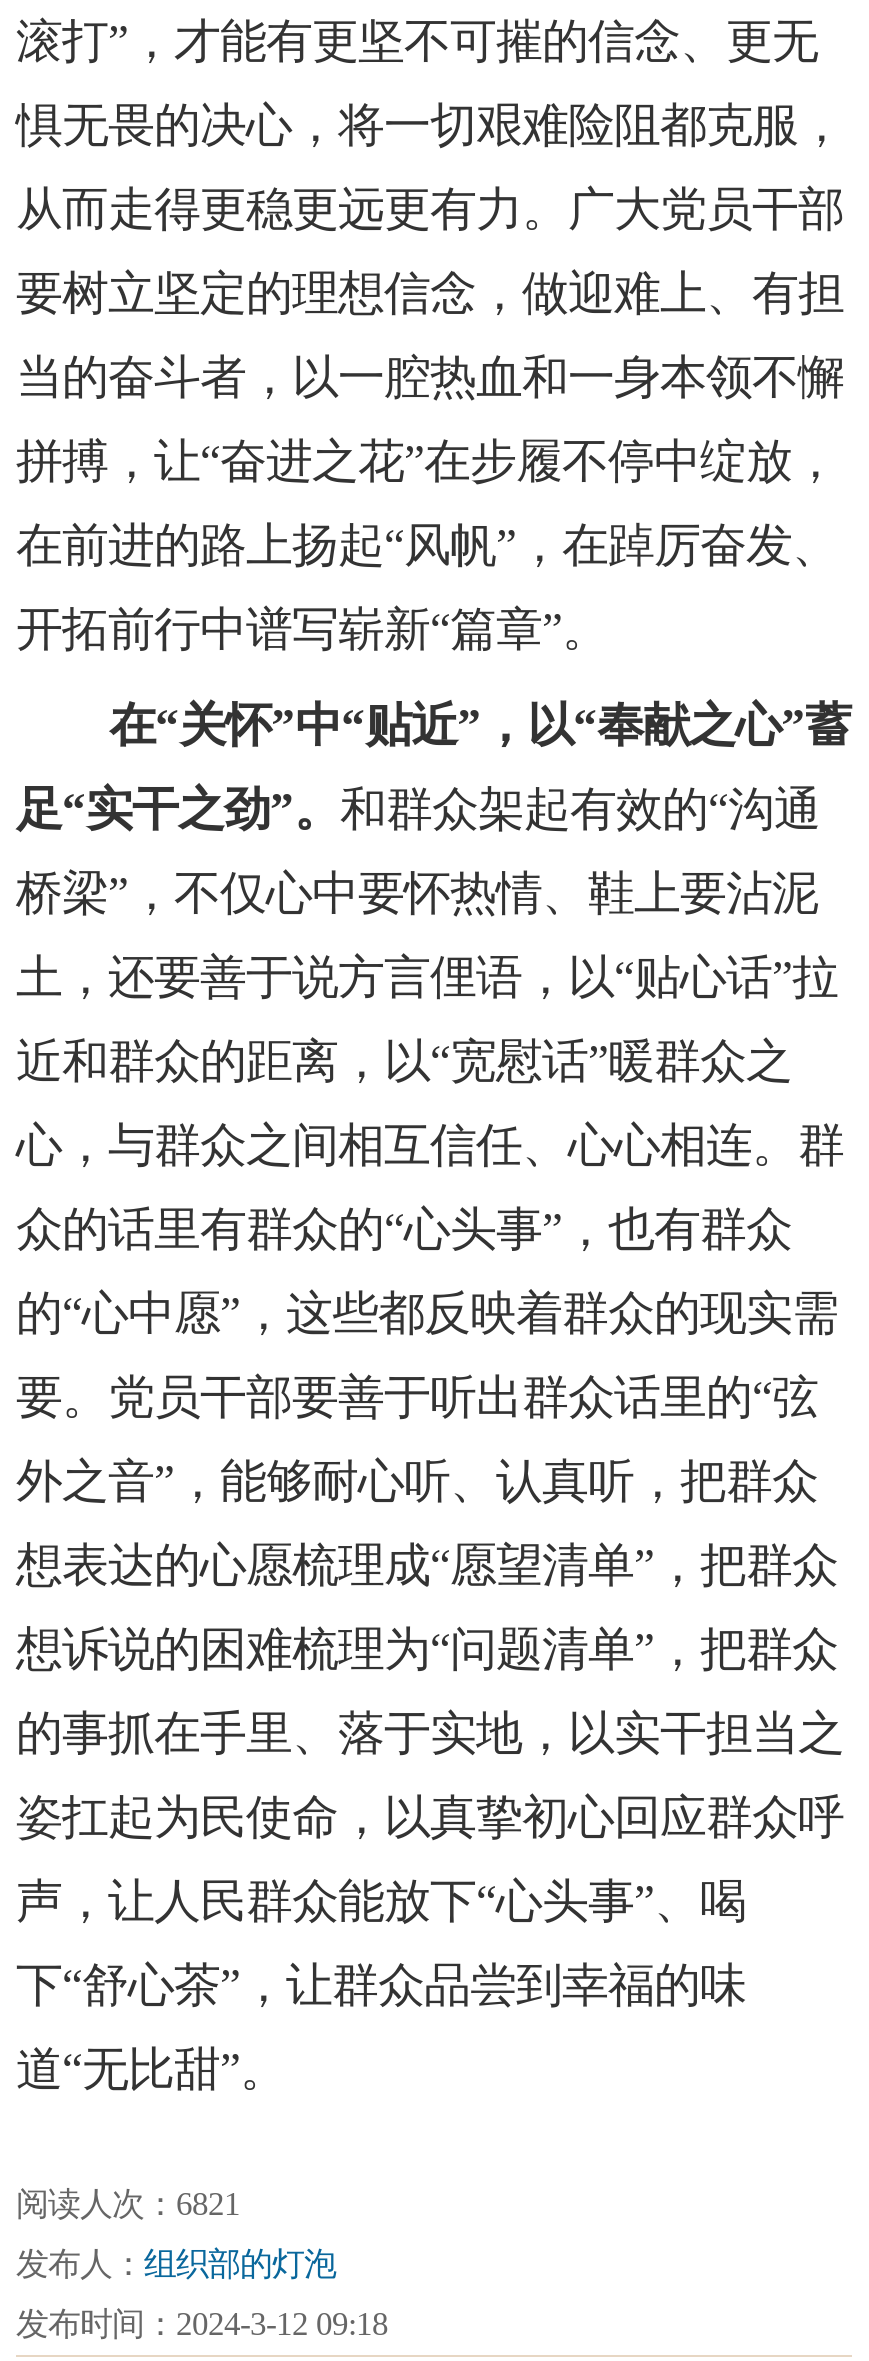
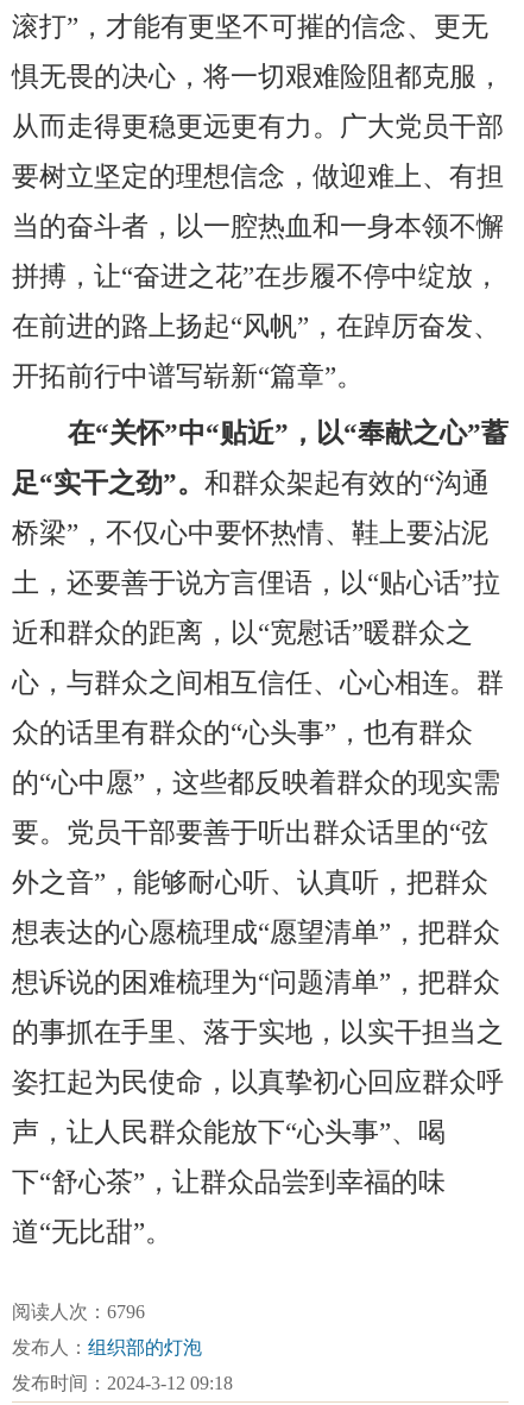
[16,2185,240,2223] 阅读人次：6821 -> [12,1300,145,1323] 阅读人次：6796

